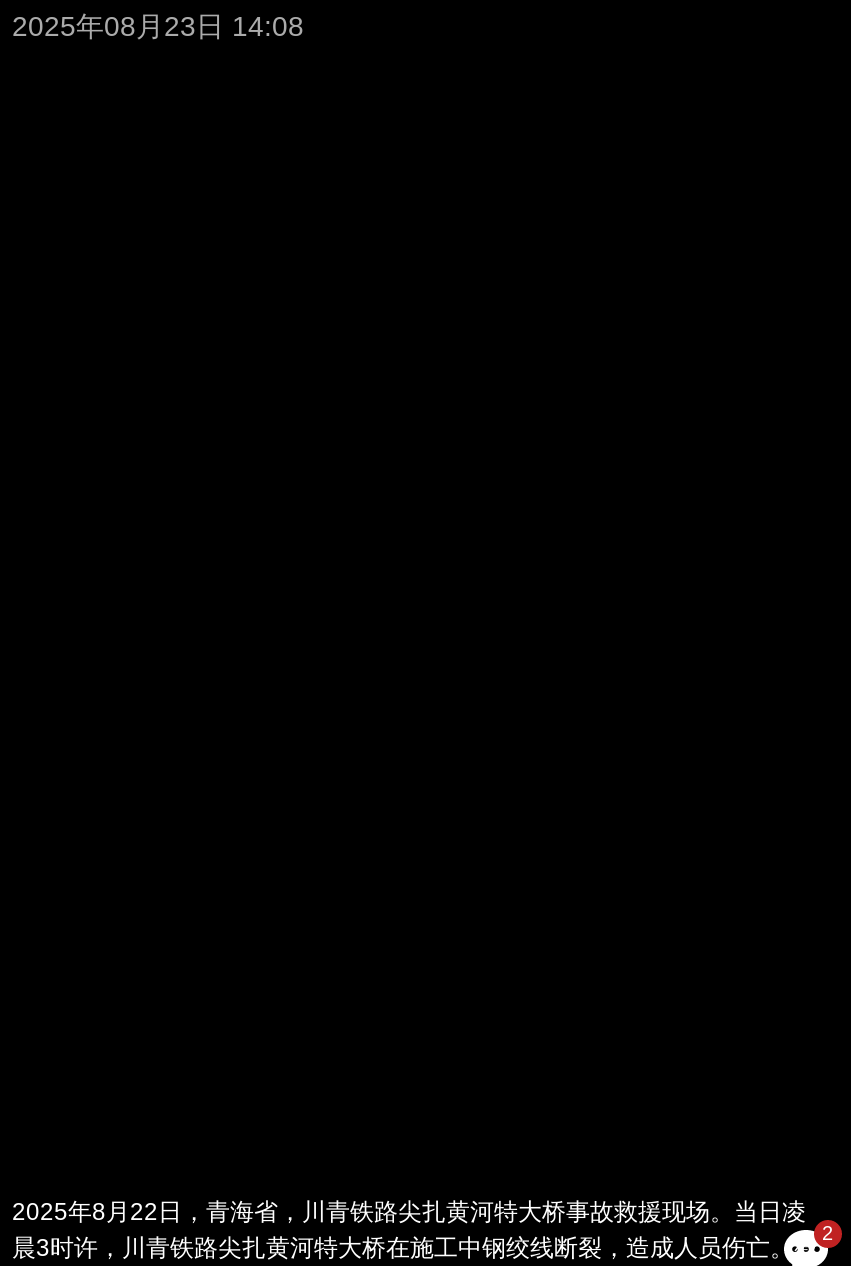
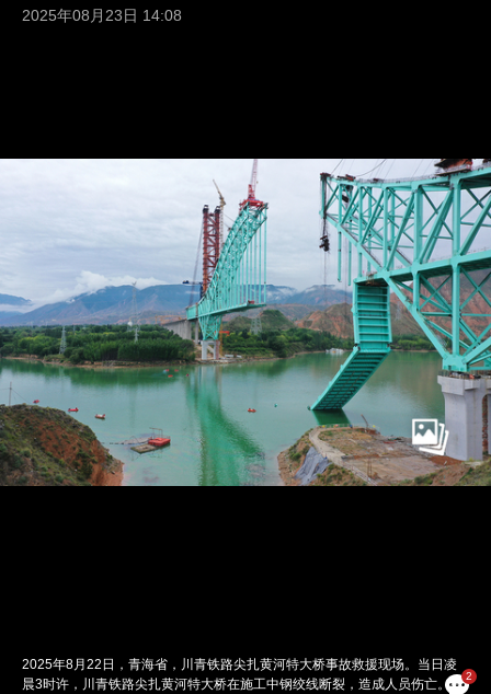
none -> [3,158,488,487] [image]

